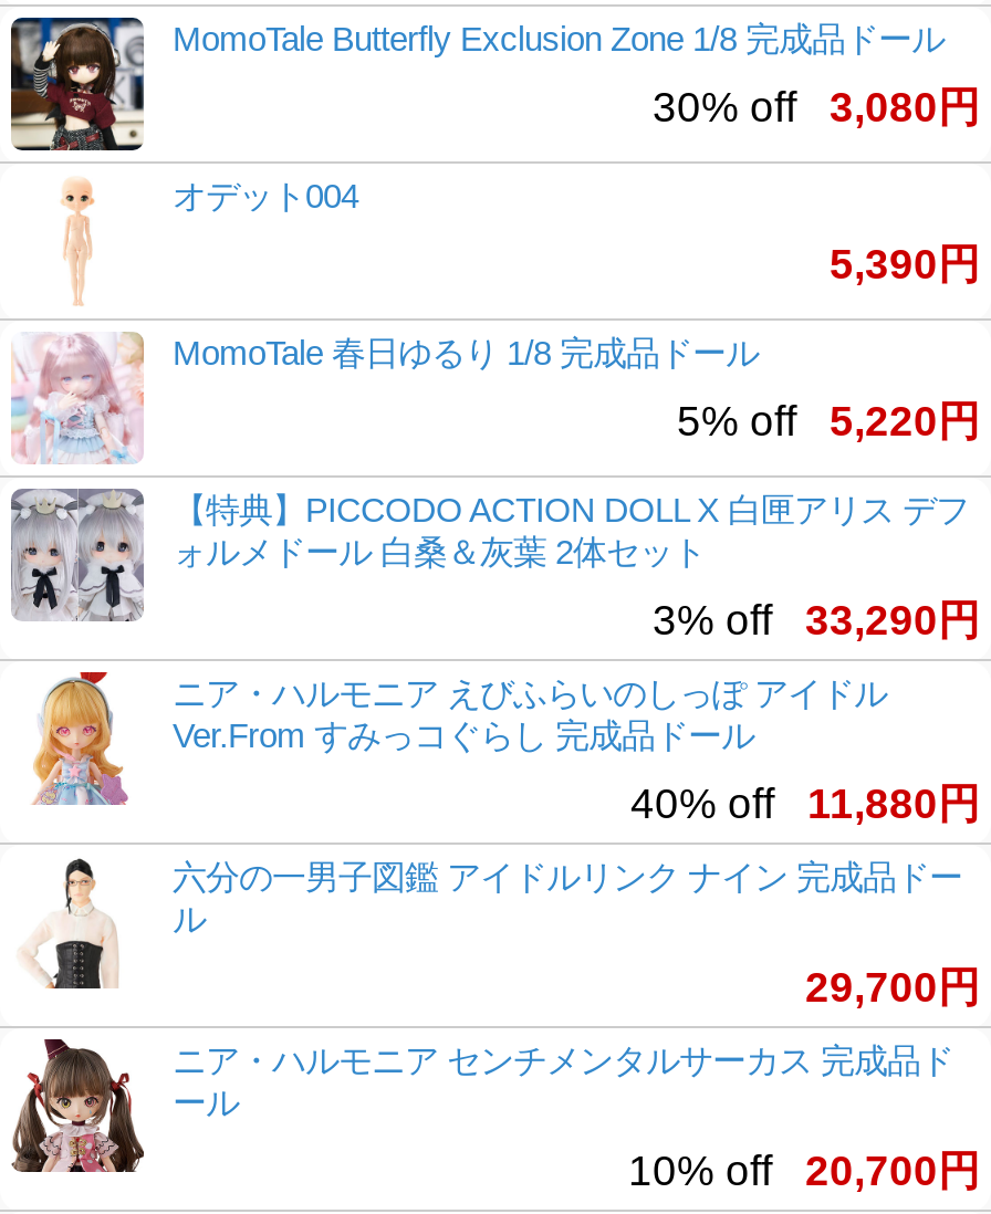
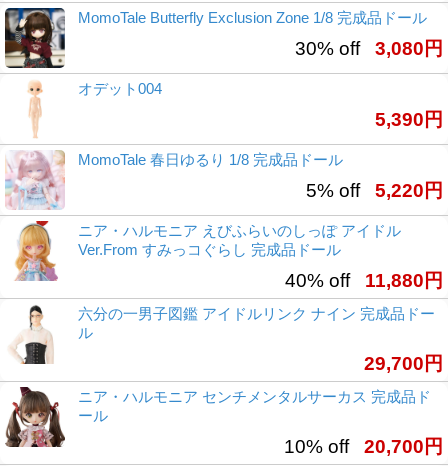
[11,486,980,644] [image] | 【特典】PICCODO ACTION DOLL X 白匣アリス デフ | ォルメドール 白桑＆灰葉 2体セット | 3% off 33,290円 -> none

